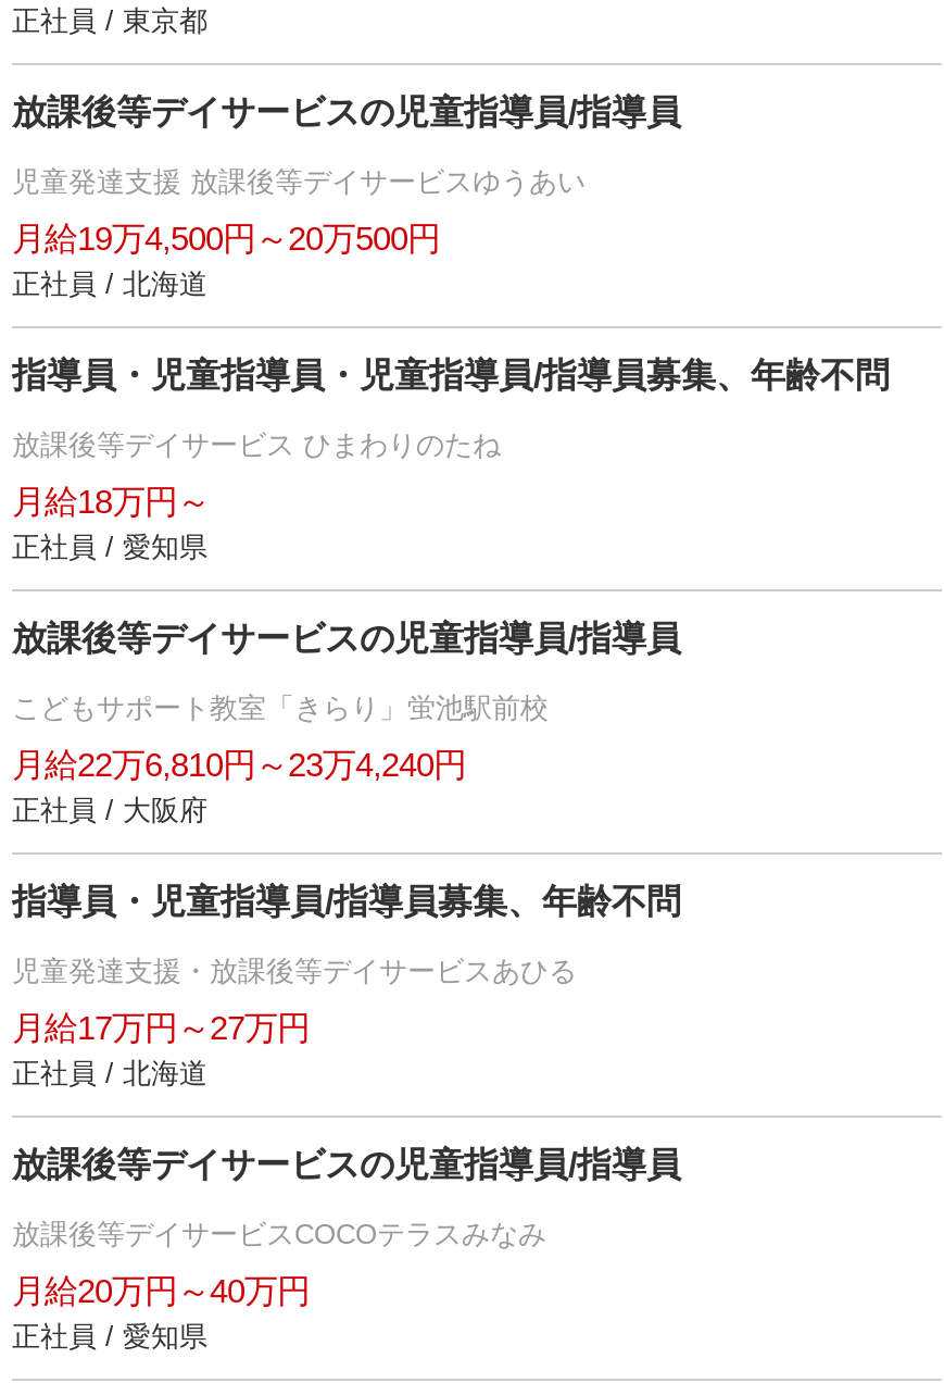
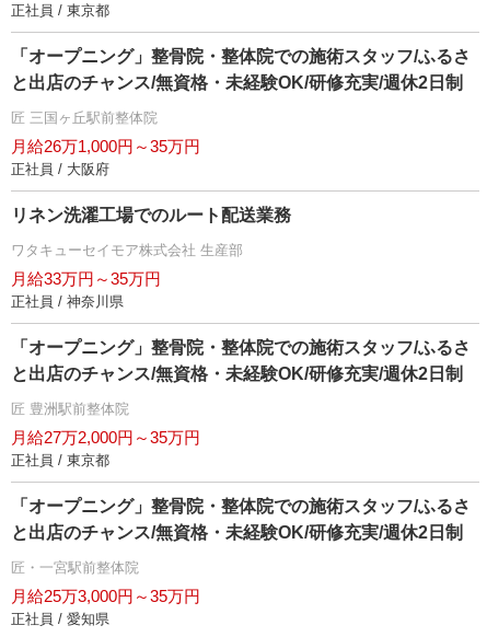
[12,95,890,784] 放課後等デイサービスの児童指導員/指導員 | 児童発達支援 放課後等デイサービスゆうあい | 月給19万4,500円～20万500円 | 正社員 / 北海道 | 指導員・児童指導員・児童指導員/指導員募集、年齢不問 | 放課後等デイサービス ひまわりのたね | 月給18万円～ | 正社員 / 愛知県 | 放課後等デイサービスの児童指導員/指導員 | こどもサポート教室「きらり」蛍池駅前校 | 月給22万6,810円～23万4,240円 -> [11,48,471,156] 「オープニング」整骨院・整体院での施術スタッフ/ふるさ | と出店のチャンス/無資格・未経験OK/研修充実/週休2日制 | 匠 三国ヶ丘駅前整体院 | 月給26万1,000円～35万円
moved [12,795,207,827] -> [11,161,109,178]: 正社員 / 大阪府
[12,884,681,1310] 指導員・児童指導員/指導員募集、年齢不問 | 児童発達支援・放課後等デイサービスあひる | 月給17万円～27万円 | 正社員 / 北海道 | 放課後等デイサービスの児童指導員/指導員 | 放課後等デイサービスCOCOテラスみなみ | 月給20万円～40万円 -> [11,206,471,606] リネン洗濯工場でのルート配送業務 | ワタキューセイモア株式会社 生産部 | 月給33万円～35万円 | 正社員 / 神奈川県 | 「オープニング」整骨院・整体院での施術スタッフ/ふるさ | と出店のチャンス/無資格・未経験OK/研修充実/週休2日制 | 匠 豊洲駅前整体院 | 月給27万2,000円～35万円 | 正社員 / 東京都 | 「オープニング」整骨院・整体院での施術スタッフ/ふるさ | と出店のチャンス/無資格・未経験OK/研修充実/週休2日制 | 匠・一宮駅前整体院 | 月給25万3,000円～35万円

